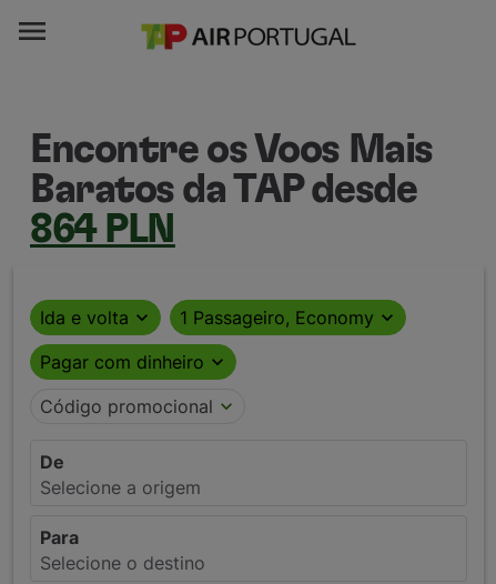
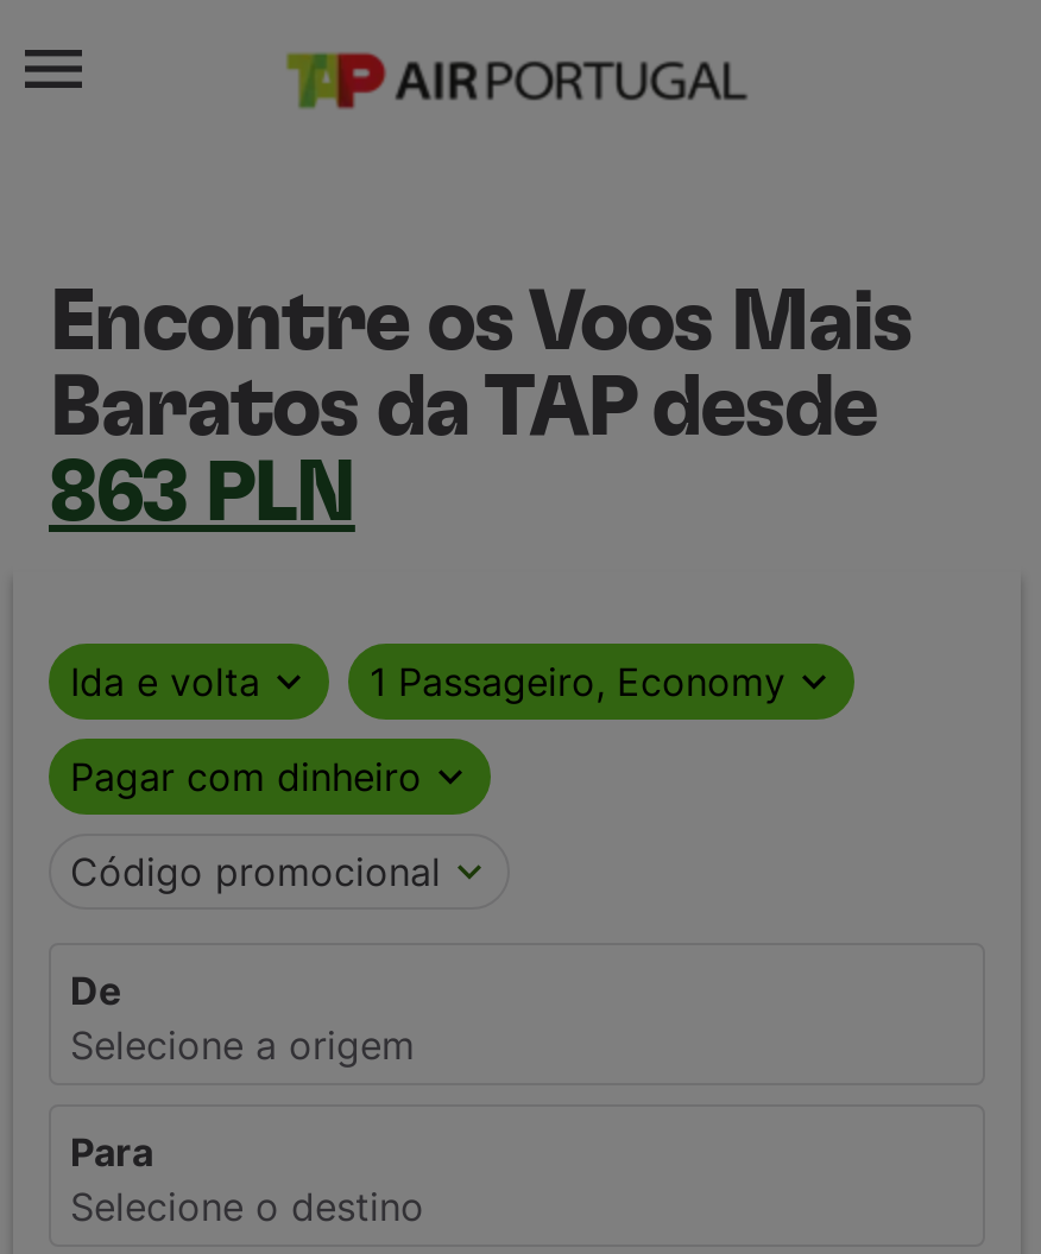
[30,210,175,250] 864 PLN -> [49,451,355,537] 863 PLN

